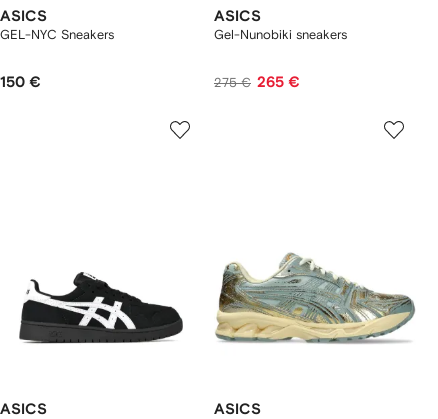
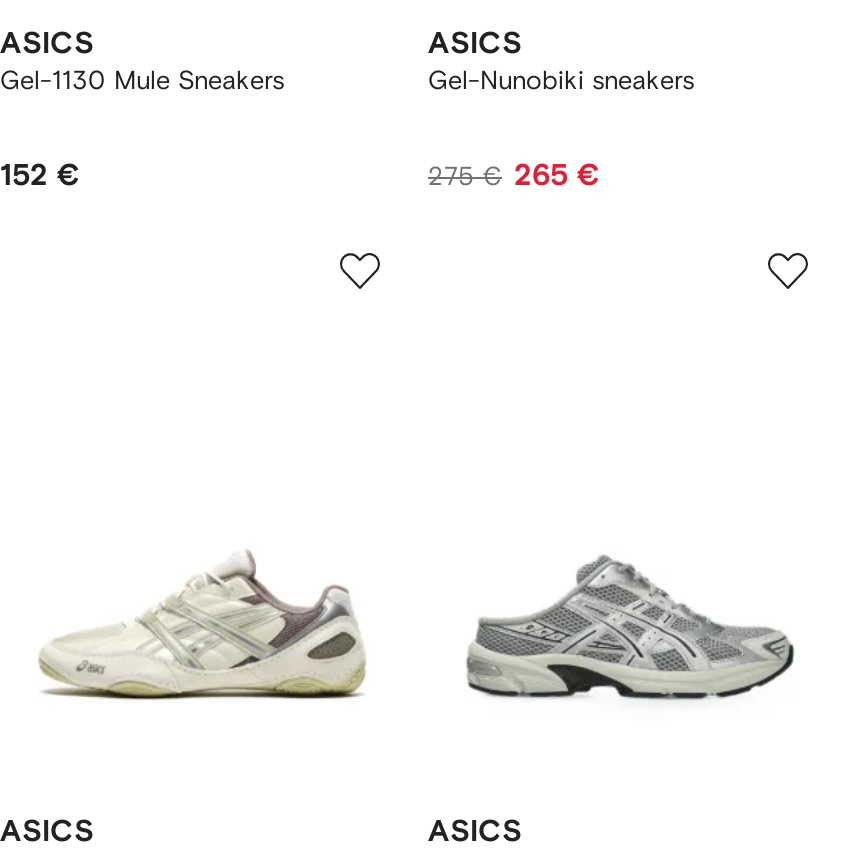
[0,28,114,41] GEL-NYC Sneakers -> [0,67,284,93] Gel-1130 Mule Sneakers
[0,75,41,90] 150 € -> [0,161,80,191] 152 €
[215,252,416,344] [image] -> [430,518,830,702] [image]
[18,271,183,344] [image] -> [38,548,366,702] [image]

